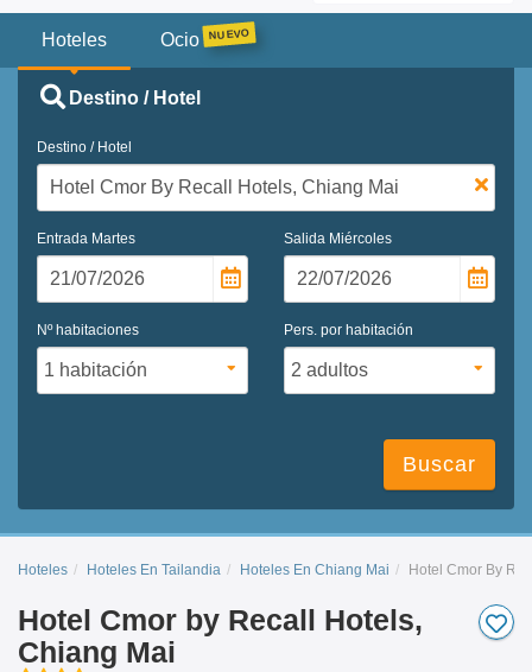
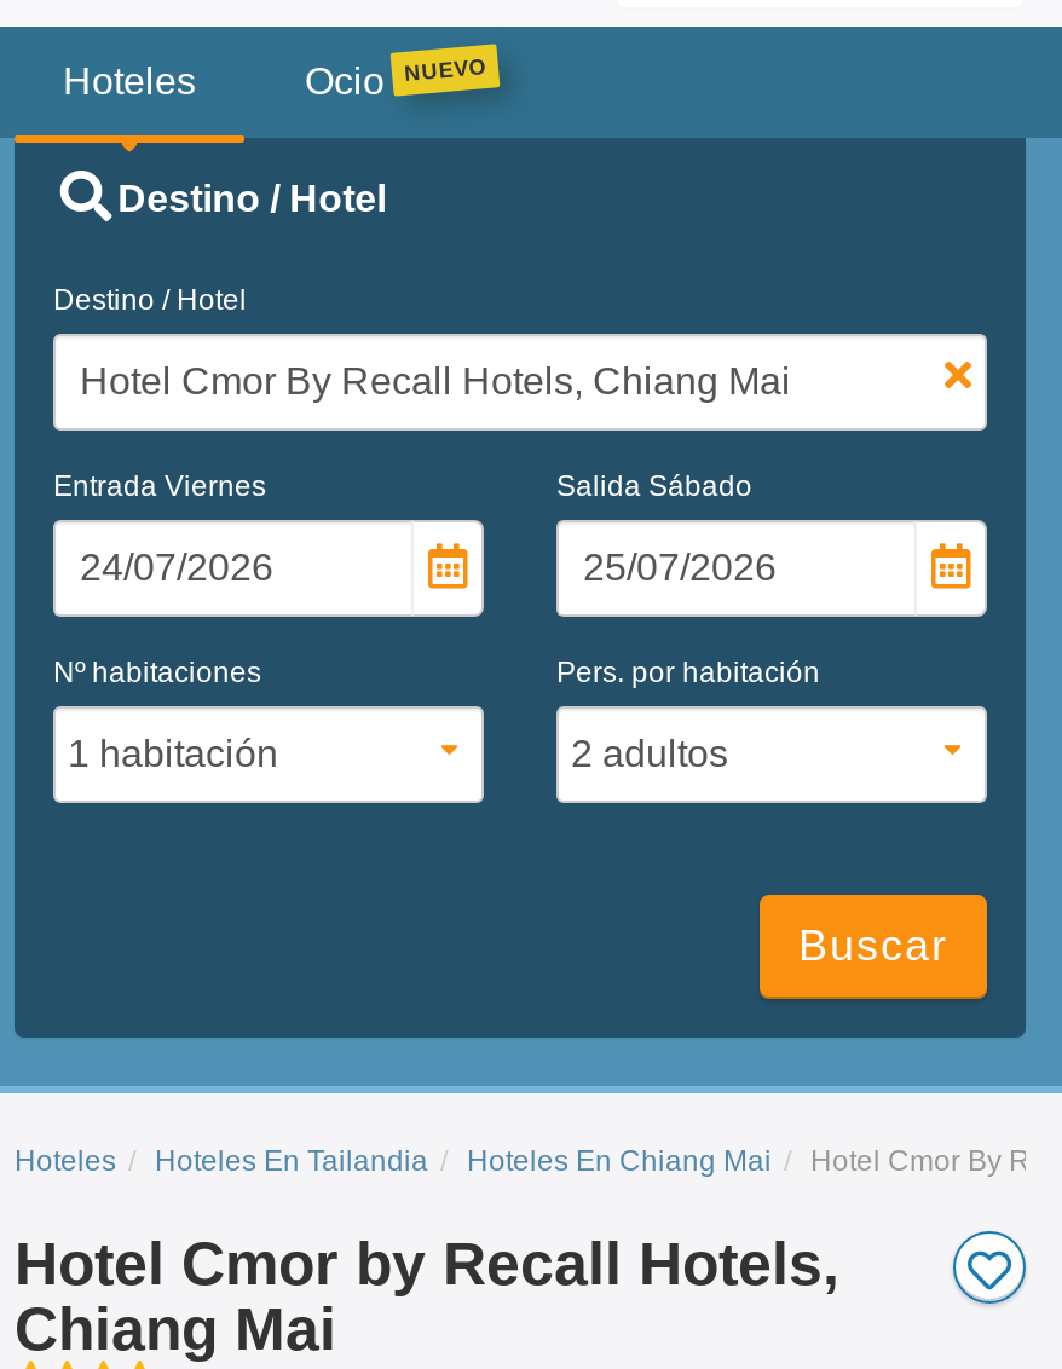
[37,230,135,246] Entrada Martes -> [53,468,266,502] Entrada Viernes
[284,230,392,246] Salida Miércoles -> [556,468,752,502] Salida Sábado

